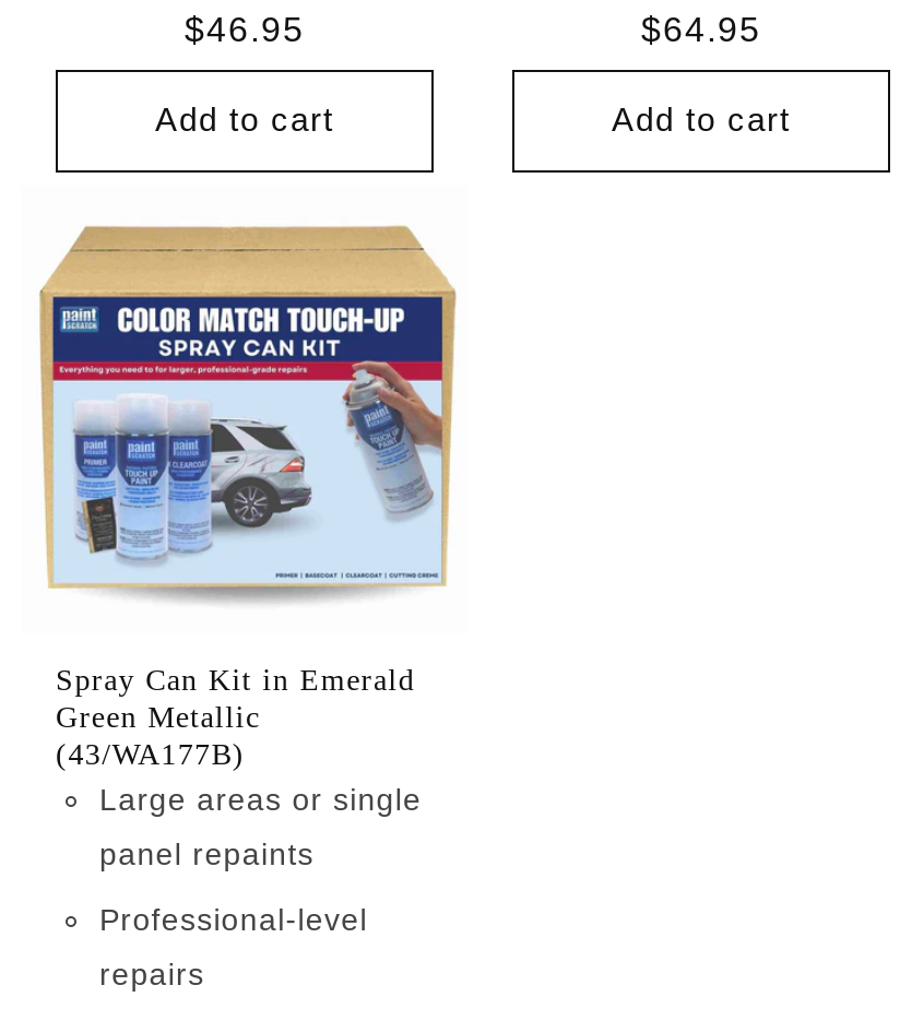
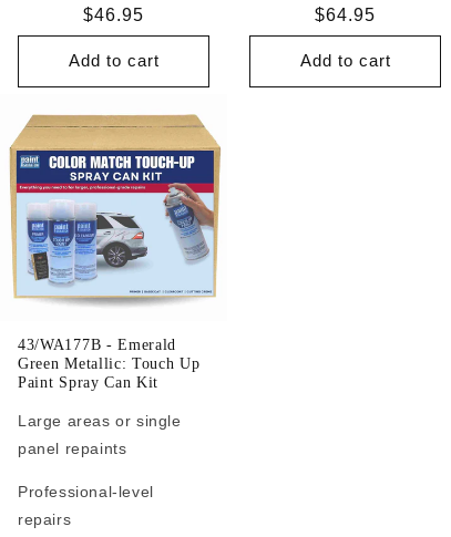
[56,663,415,770] Spray Can Kit in Emerald | Green Metallic | (43/WA177B) -> [18,336,200,390] 43/WA177B - Emerald | Green Metallic: Touch Up | Paint Spray Can Kit

